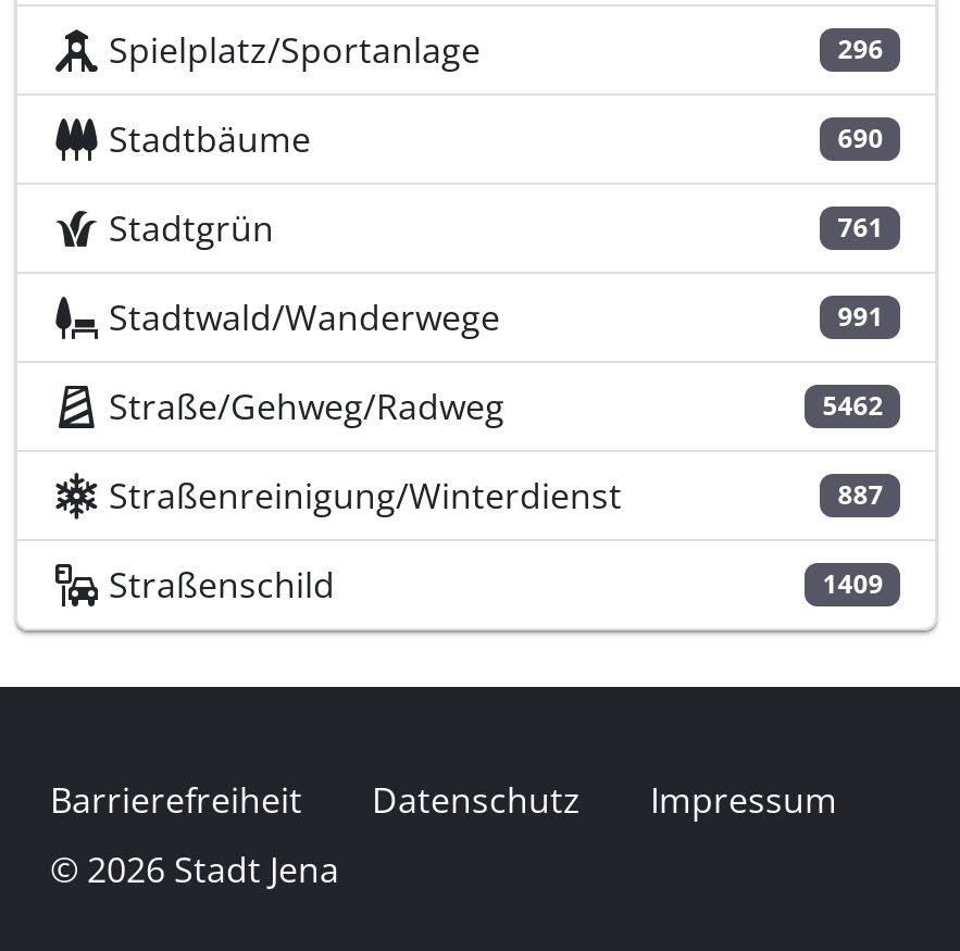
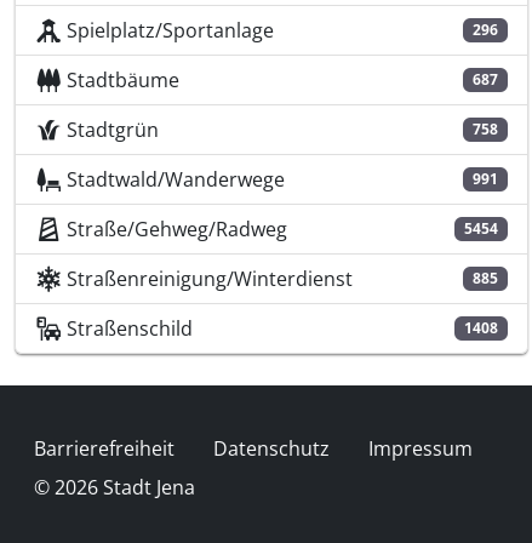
[838,120,883,157] 690 -> [473,69,498,90] 687
[838,209,883,246] 761 -> [473,119,498,139] 758
[822,387,883,424] 5462 -> [464,218,498,239] 5454
[838,476,883,513] 887 -> [473,268,498,288] 885
[822,565,883,602] 1409 -> [464,318,498,338] 1408

